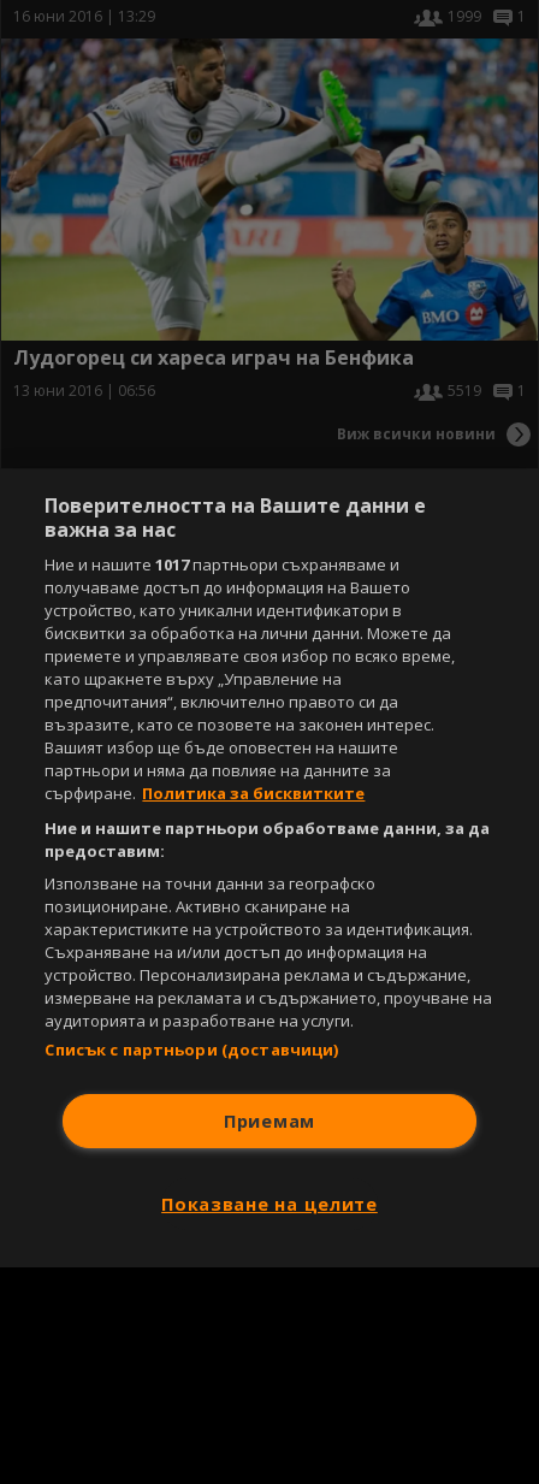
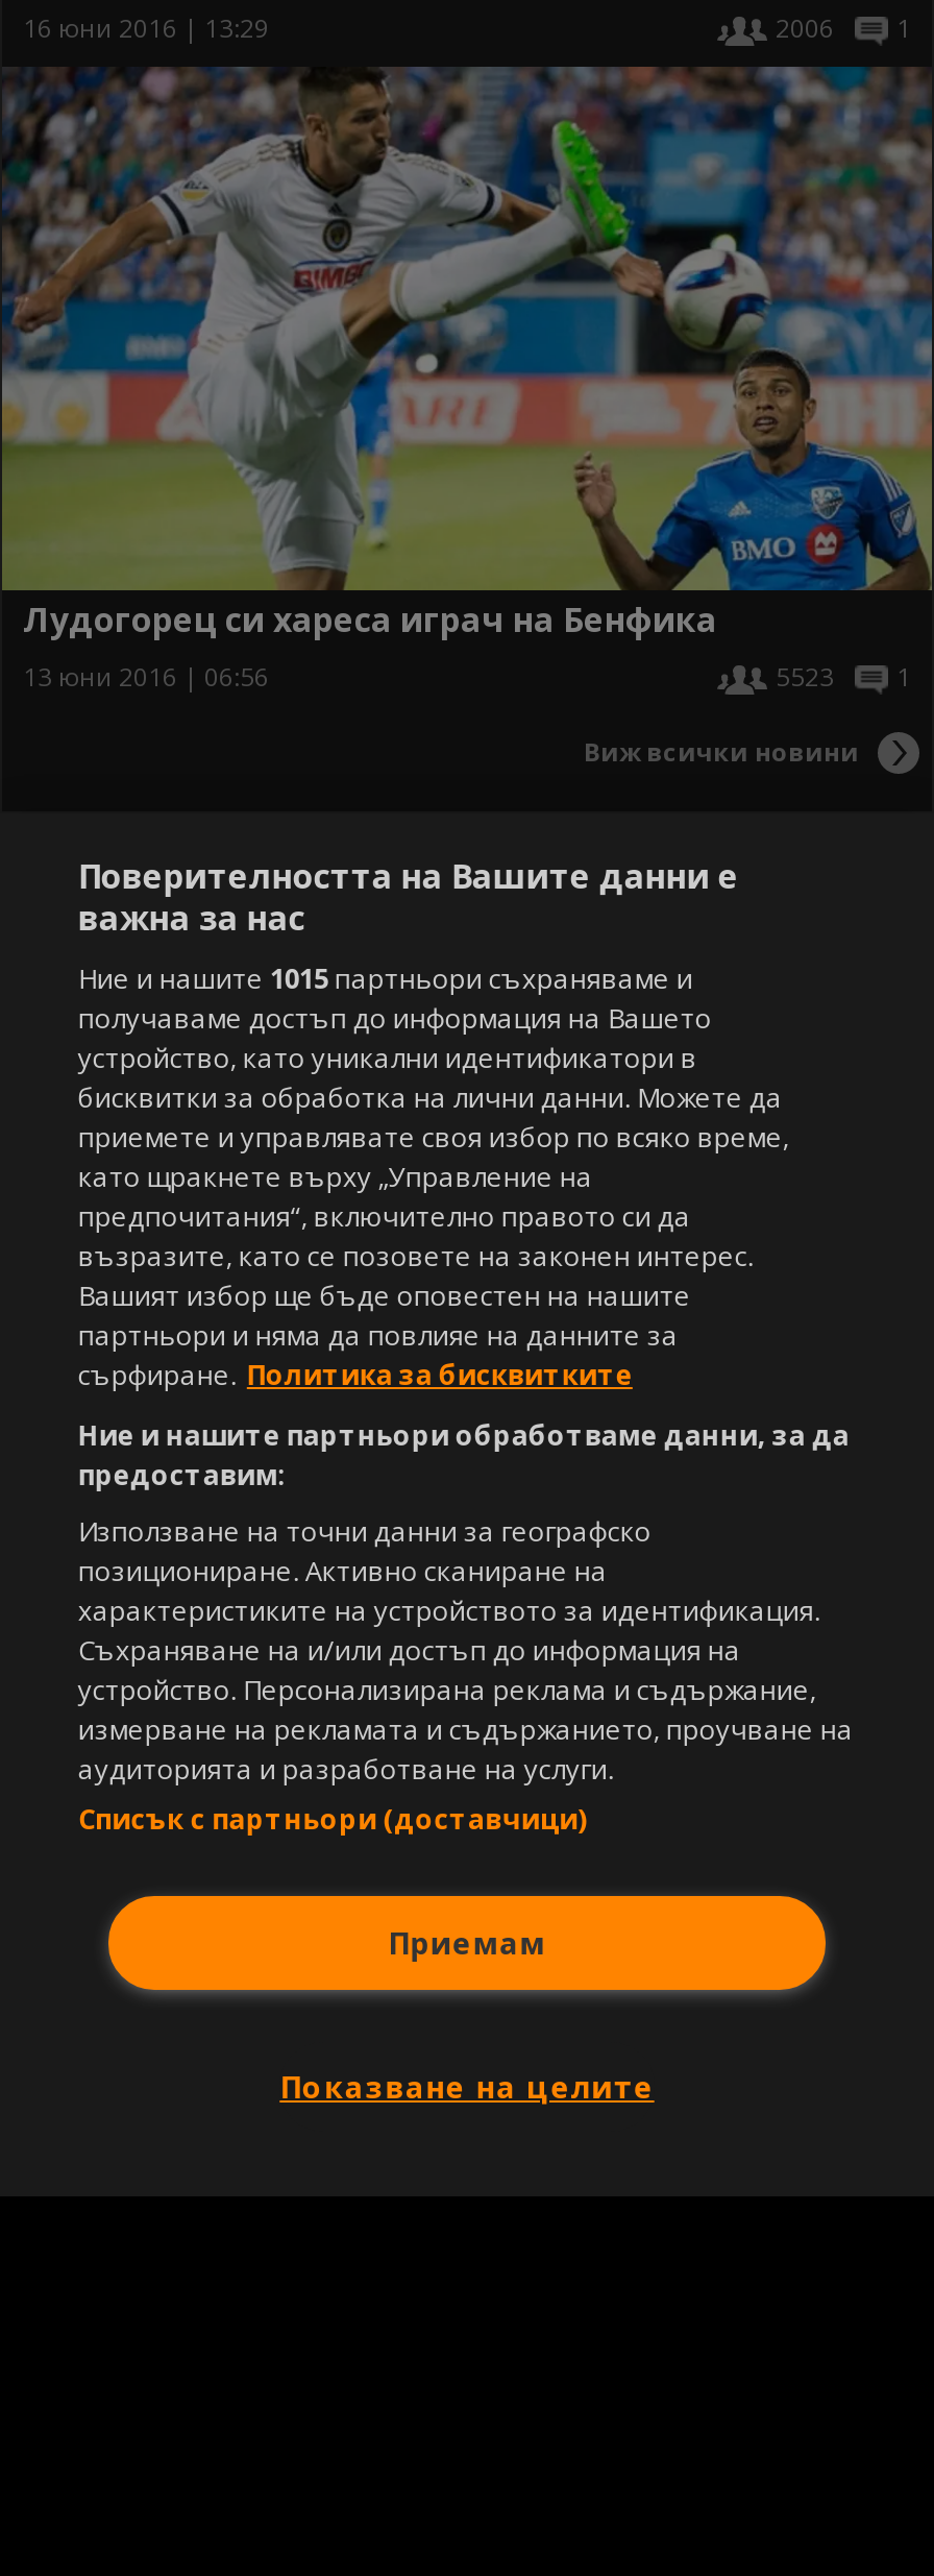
[448,6,526,26] 1999 1 -> [776,10,911,45] 2006 1
[448,380,526,400] 5519 1 -> [776,658,911,694] 5523 1
[45,554,400,575] Ние и нашите 1017 партньори съхраняваме и -> [78,959,693,997] Ние и нашите 1015 партньори съхраняваме и

